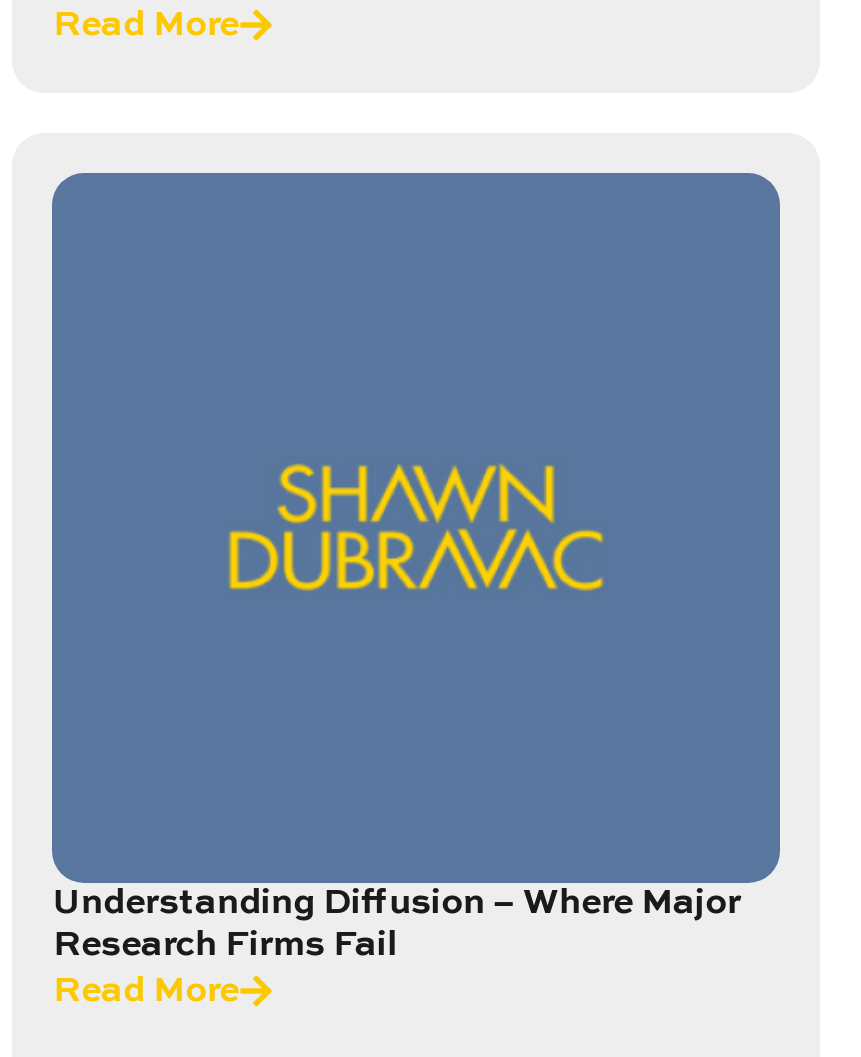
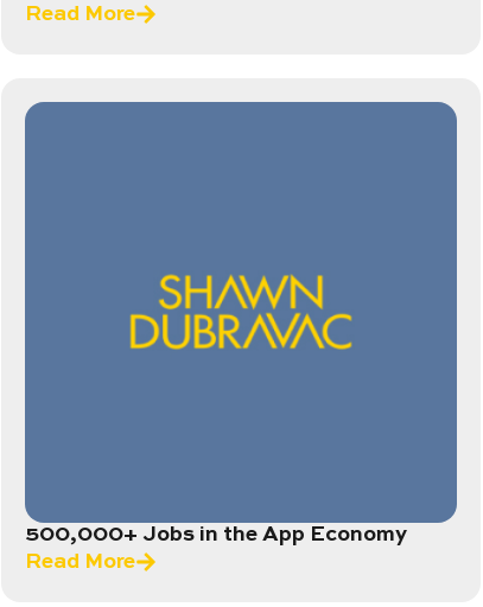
[53,884,741,962] Understanding Diffusion – Where Major | Research Firms Fail -> [25,524,408,545] 500,000+ Jobs in the App Economy

